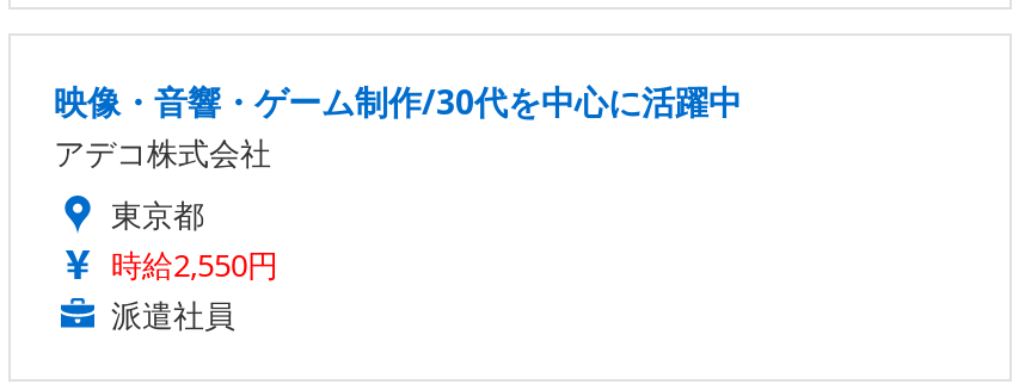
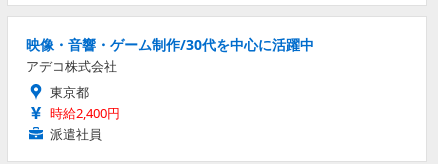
[111,243,278,286] 時給2,550円 -> [50,104,120,122] 時給2,400円

